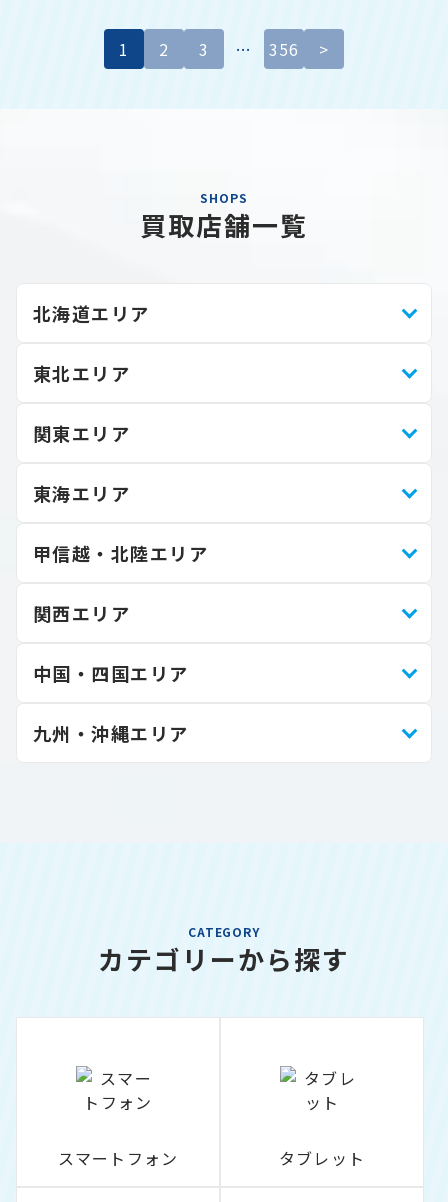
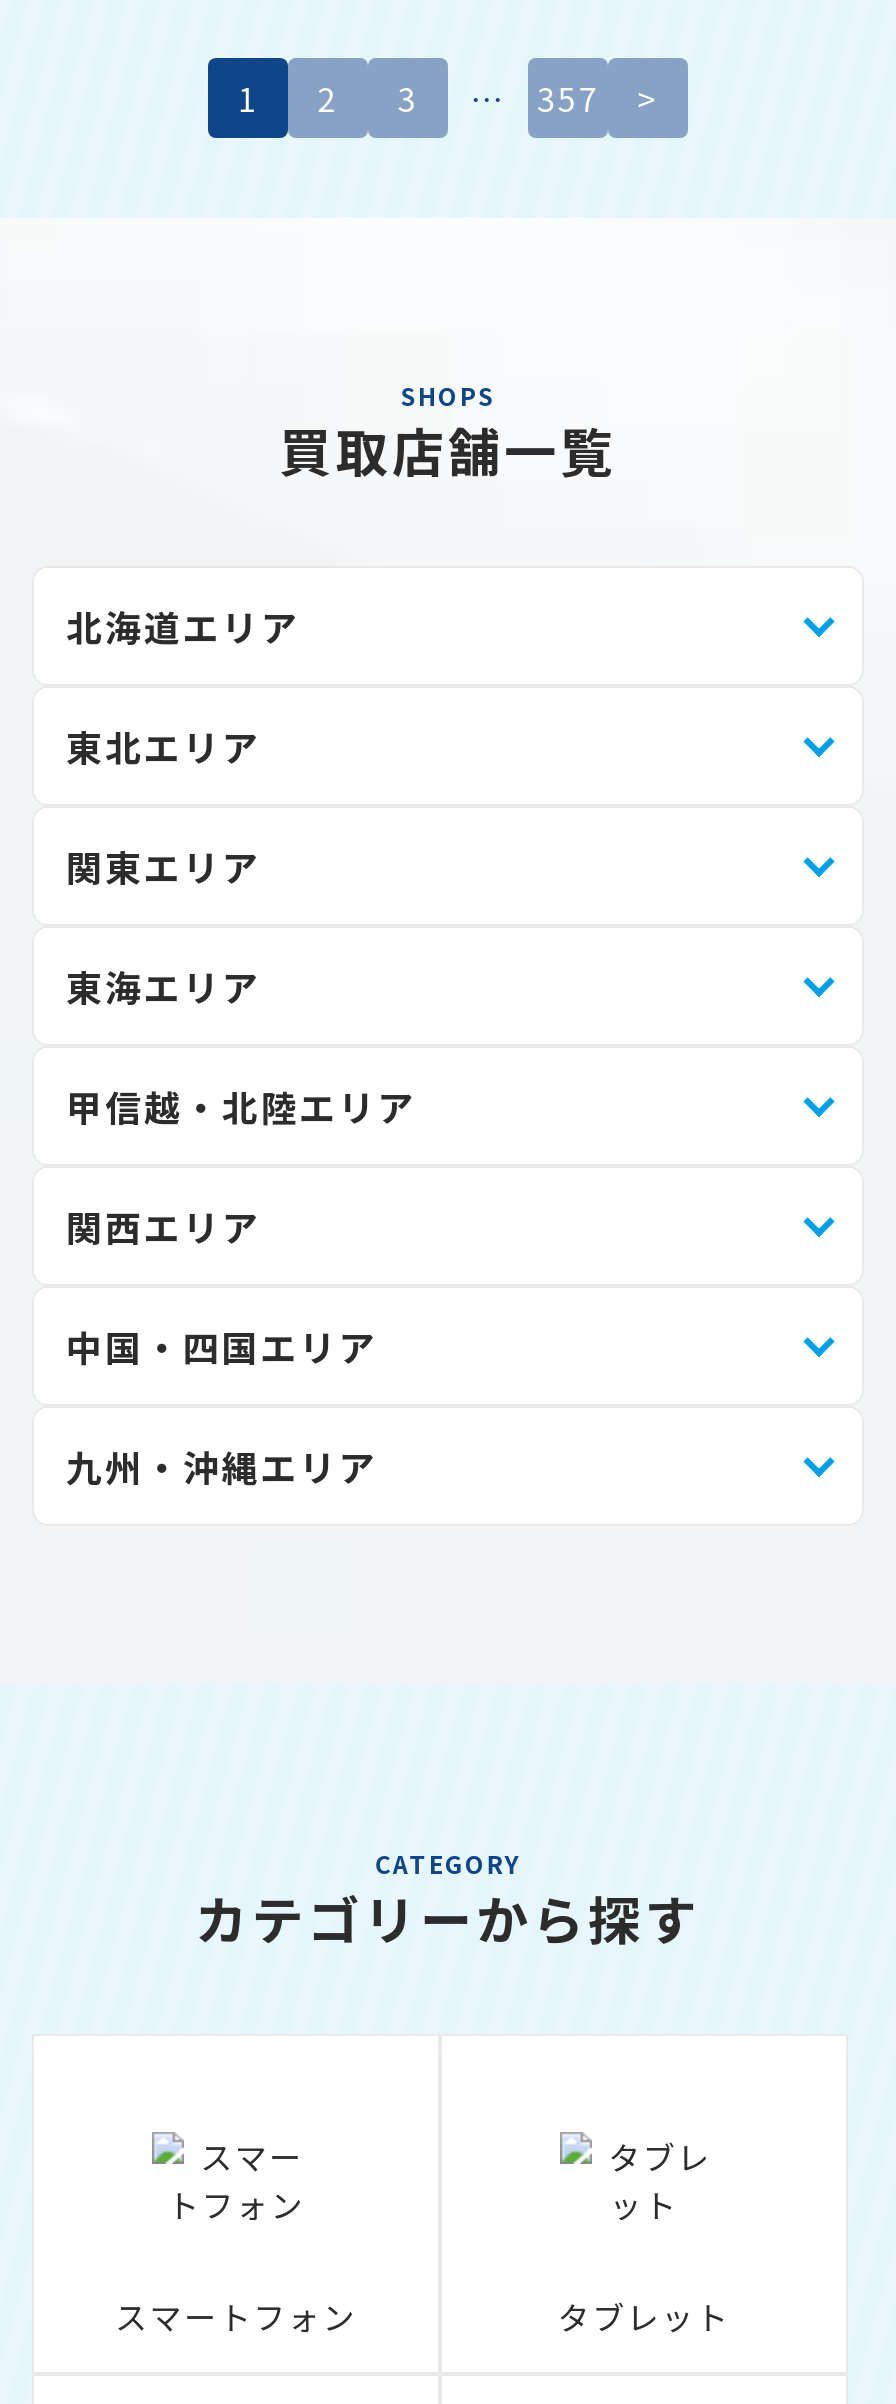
[269,37,299,61] 356 -> [537,74,599,122] 357

